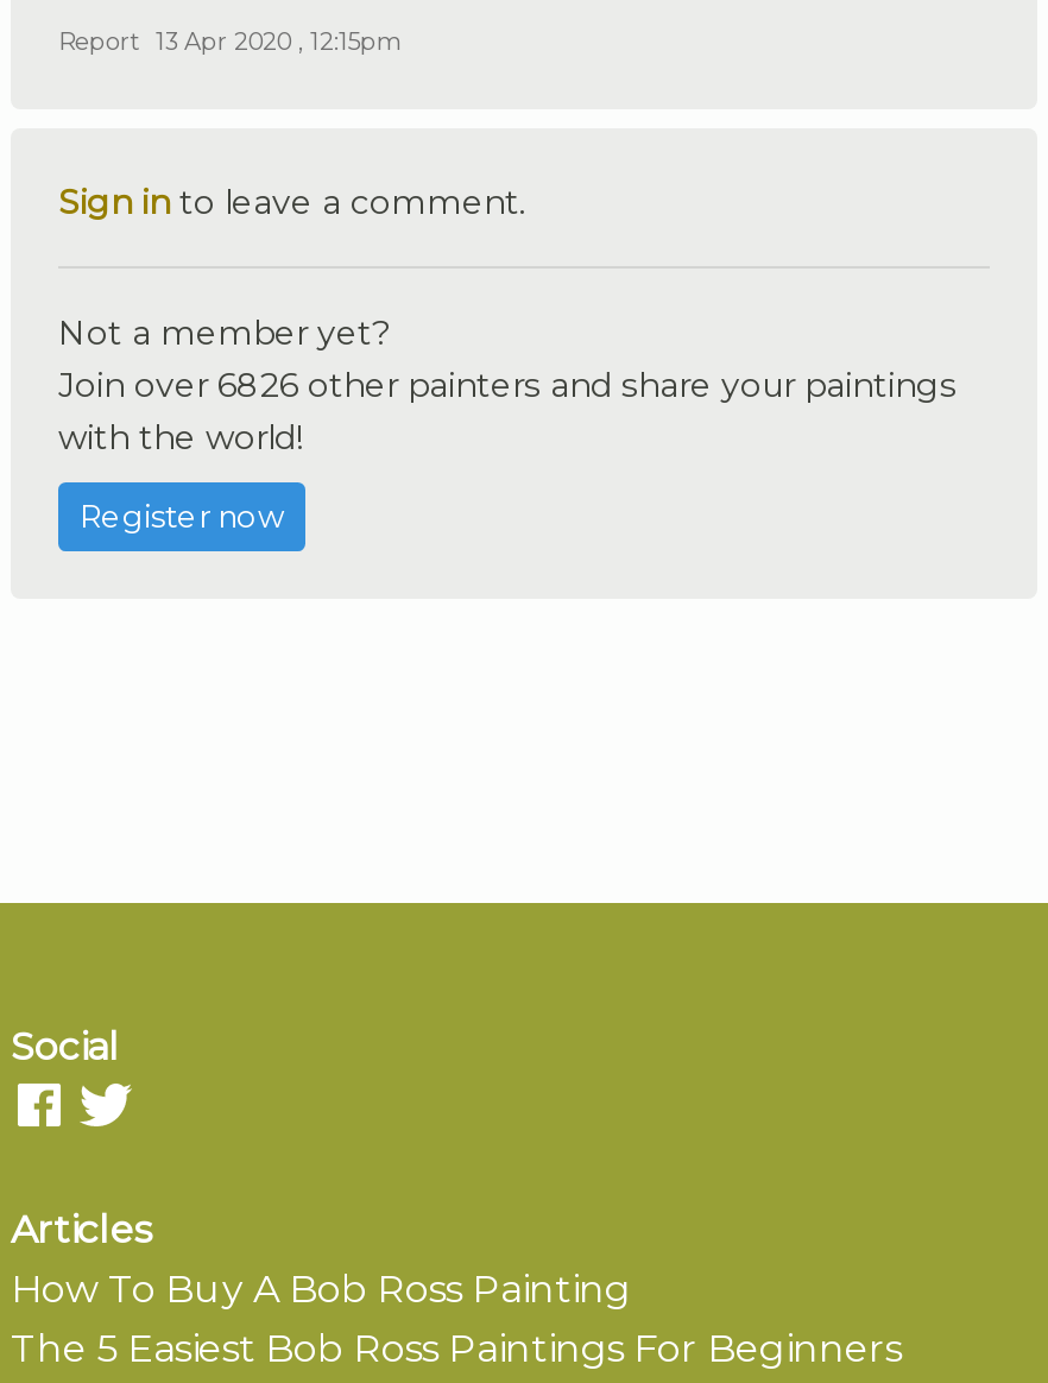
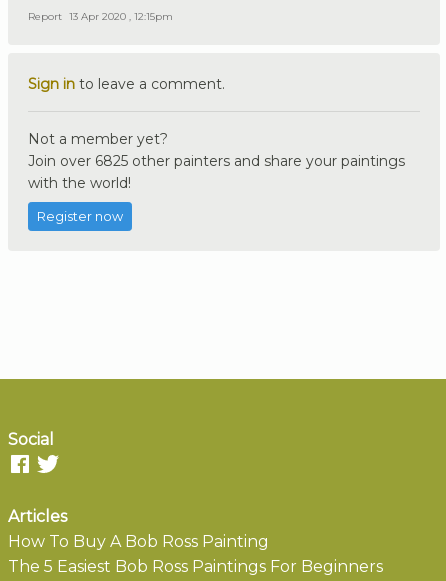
[58,364,957,407] Join over 6826 other painters and share your paintings -> [28,152,405,170] Join over 6825 other painters and share your paintings

